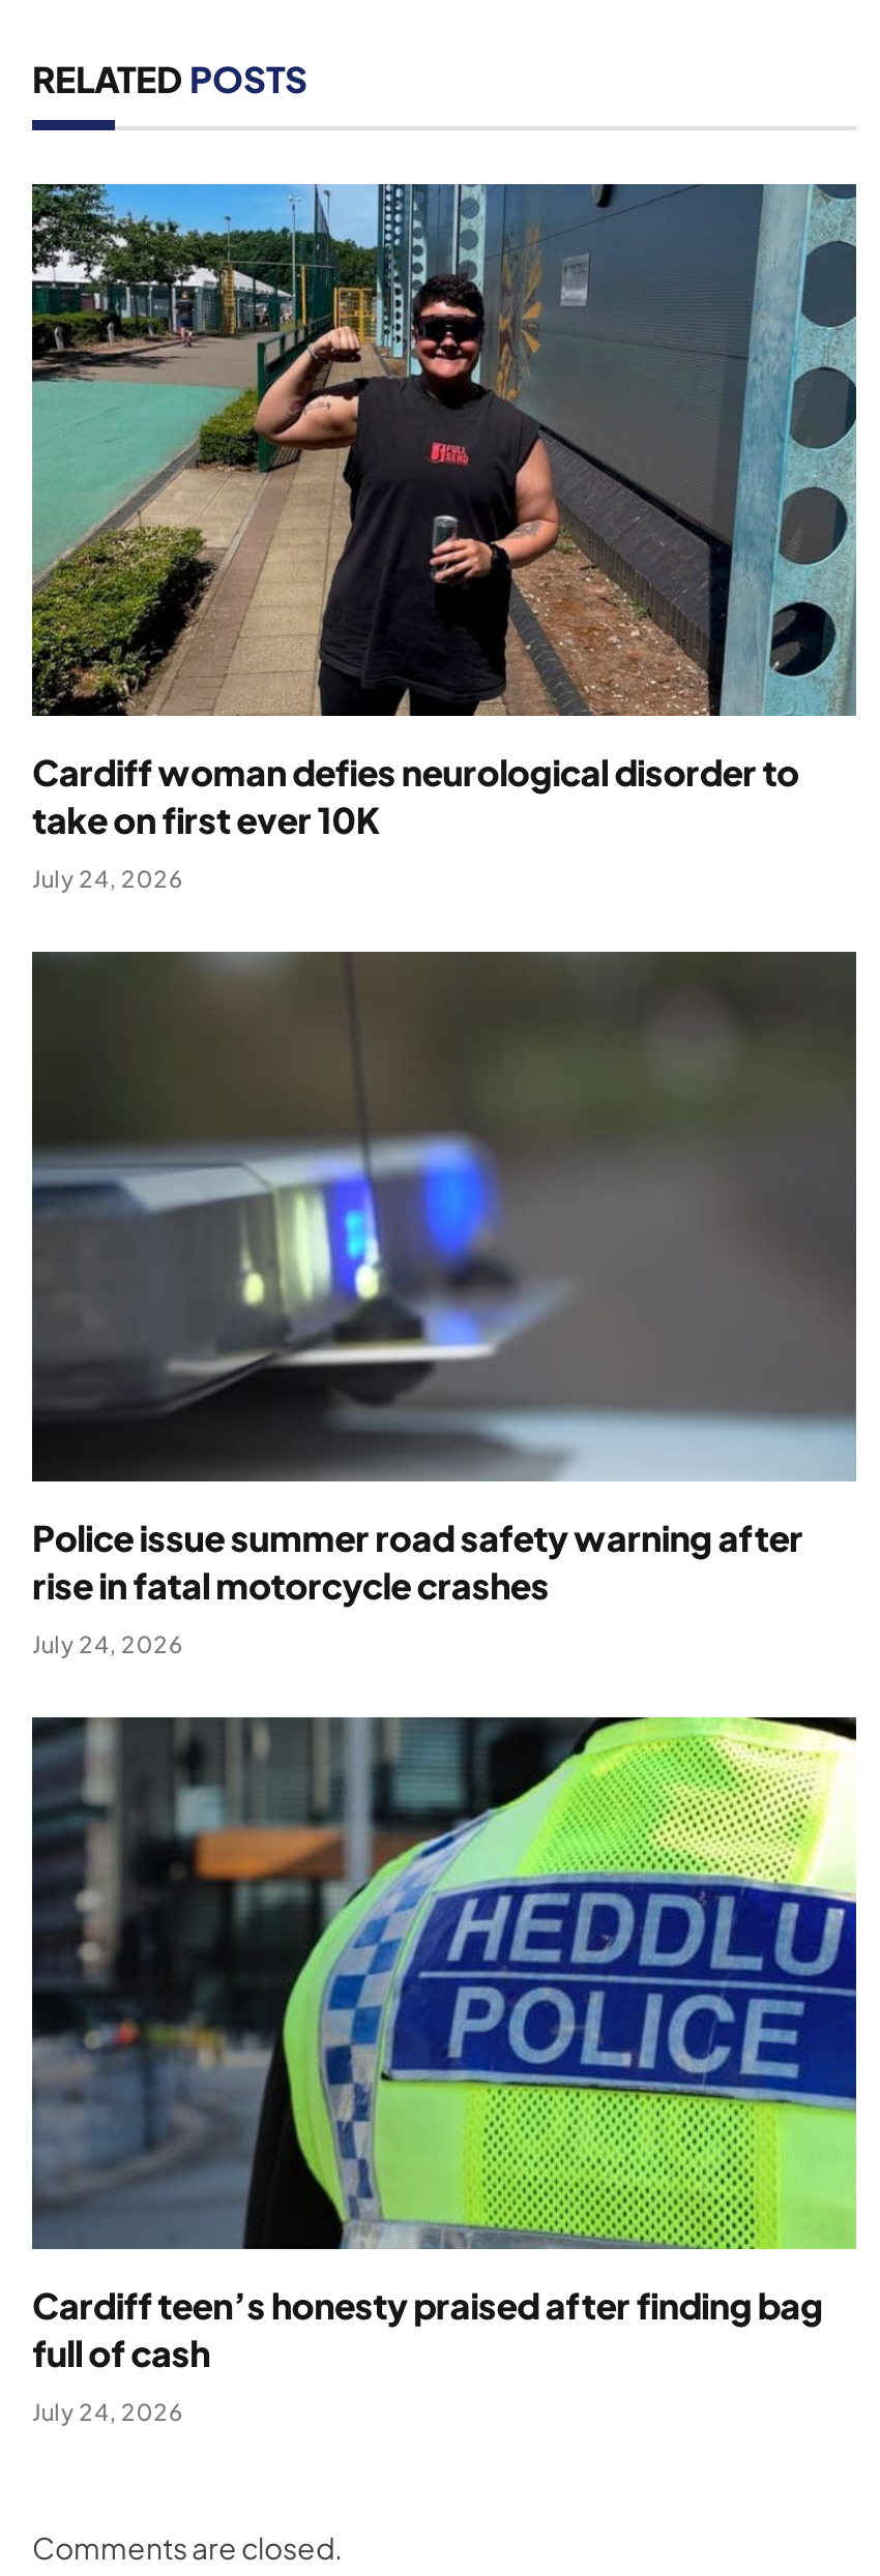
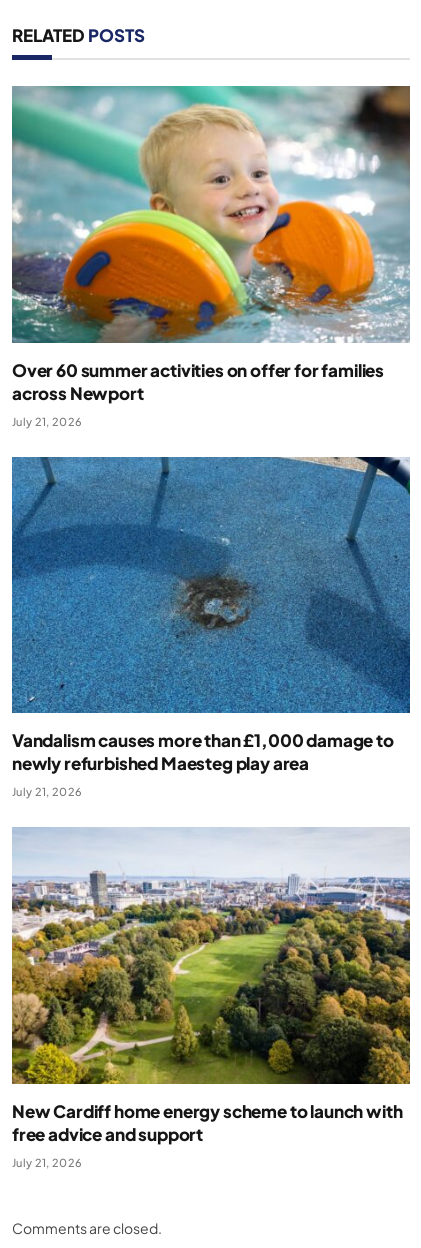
[30,182,858,841] [image] | Cardiff woman defies neurological disorder to | take on first ever 10K -> [11,85,411,404] [image] | Over 60 summer activities on offer for families | across Newport
[32,864,184,891] July 24, 2026 -> [12,415,82,428] July 21, 2026
[30,950,858,1608] [image] | Police issue summer road safety warning after | rise in fatal motorcycle crashes -> [11,456,411,774] [image] | Vandalism causes more than £1,000 damage to | newly refurbished Maesteg play area
[32,1631,184,1658] July 24, 2026 -> [12,785,82,798] July 21, 2026
[30,1715,858,2376] [image] | Cardiff teen’s honesty praised after finding bag | full of cash -> [11,827,411,1145] [image] | New Cardiff home energy scheme to launch with | free advice and support
[32,2398,184,2425] July 24, 2026 -> [12,1156,82,1169] July 21, 2026

